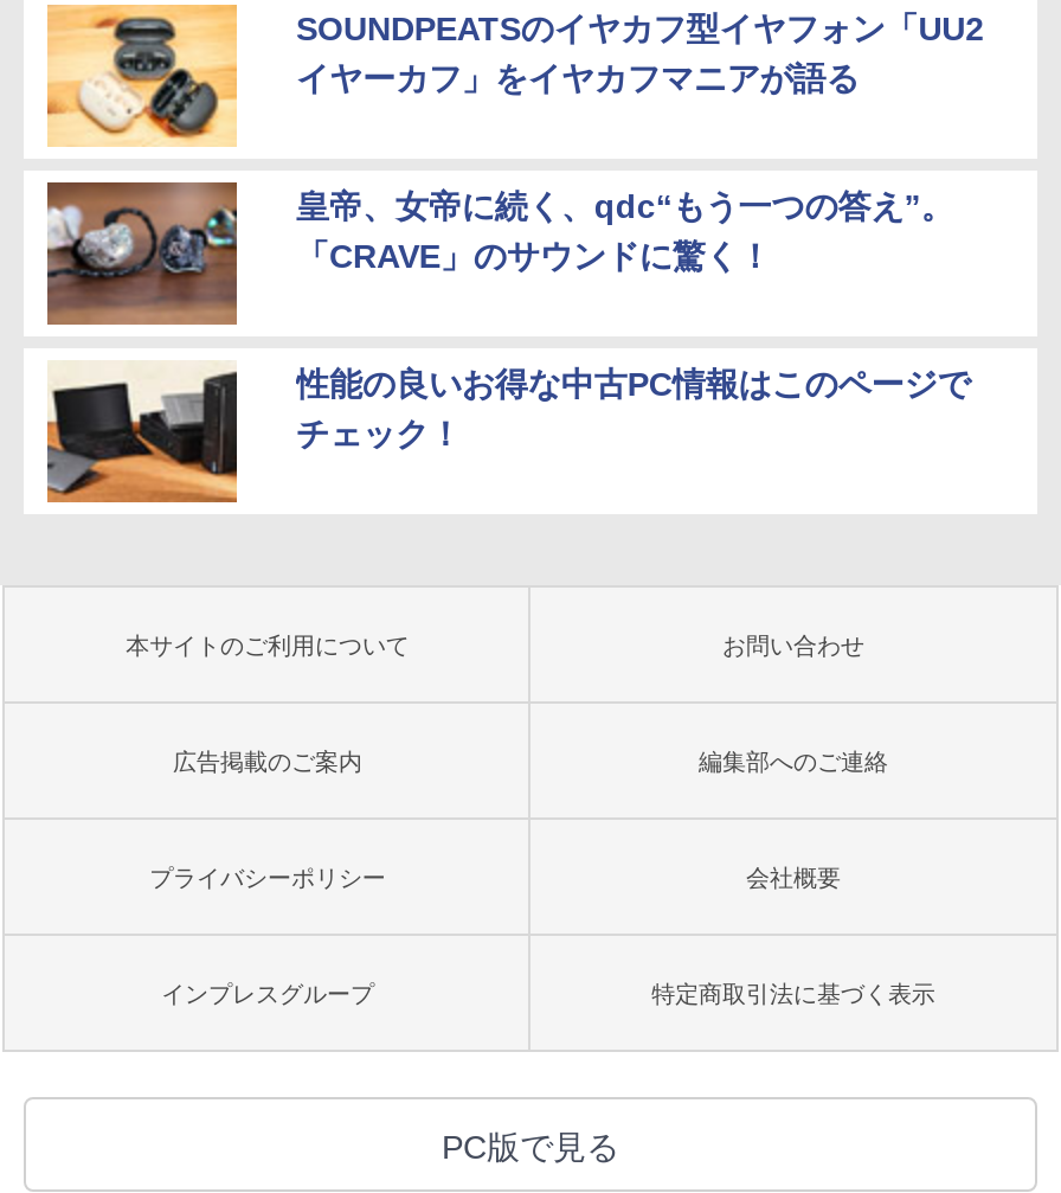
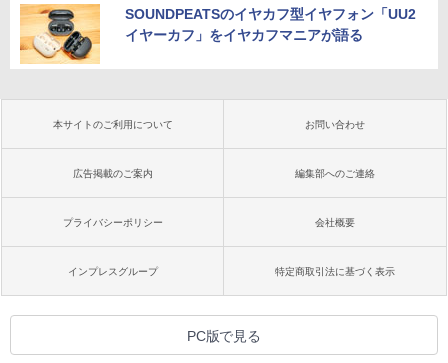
[45,180,970,453] [image] | 皇帝、女帝に続く、qdc“もう一つの答え”。 | 「CRAVE」のサウンドに驚く！ | 性能の良いお得な中古PC情報はこのページで | チェック！ -> none
[45,363,239,505] [image] -> none

